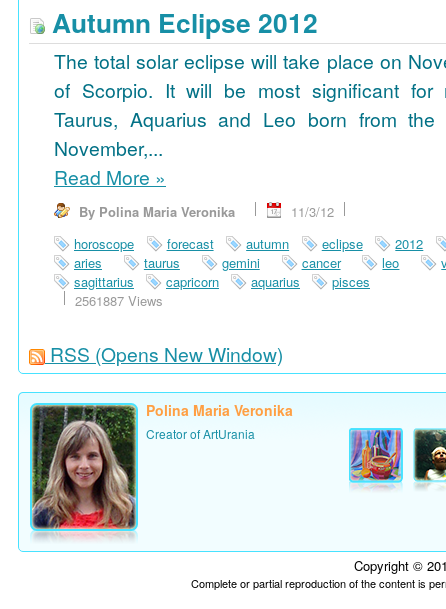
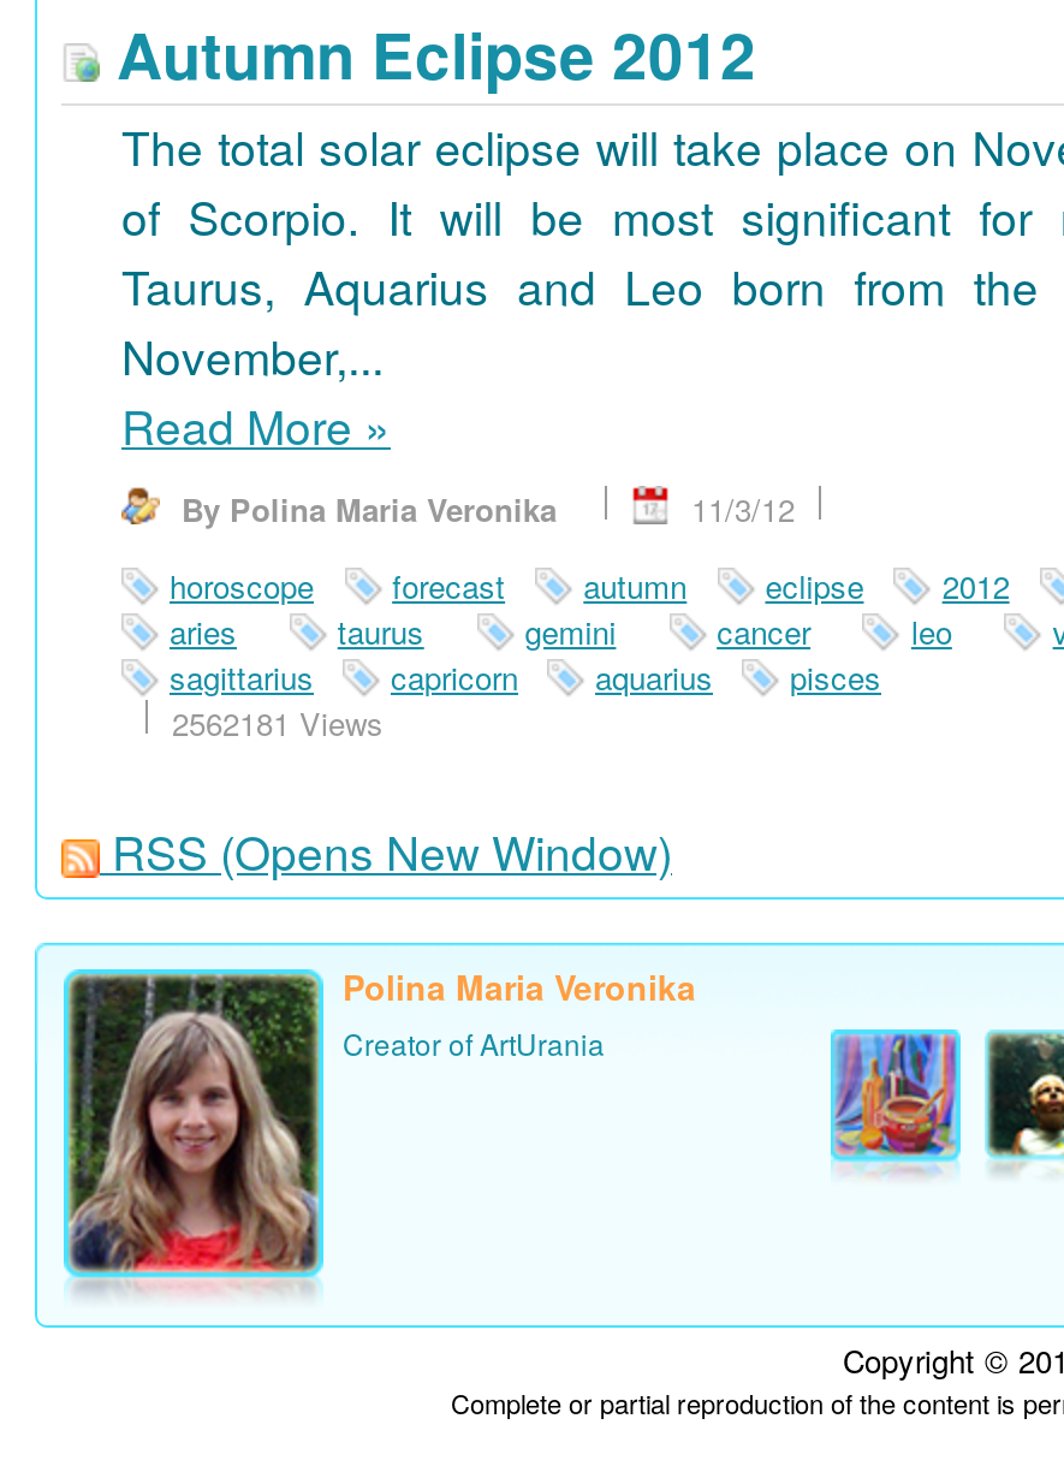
[75,291,163,310] 2561887 Views -> [172,701,384,746] 2562181 Views

